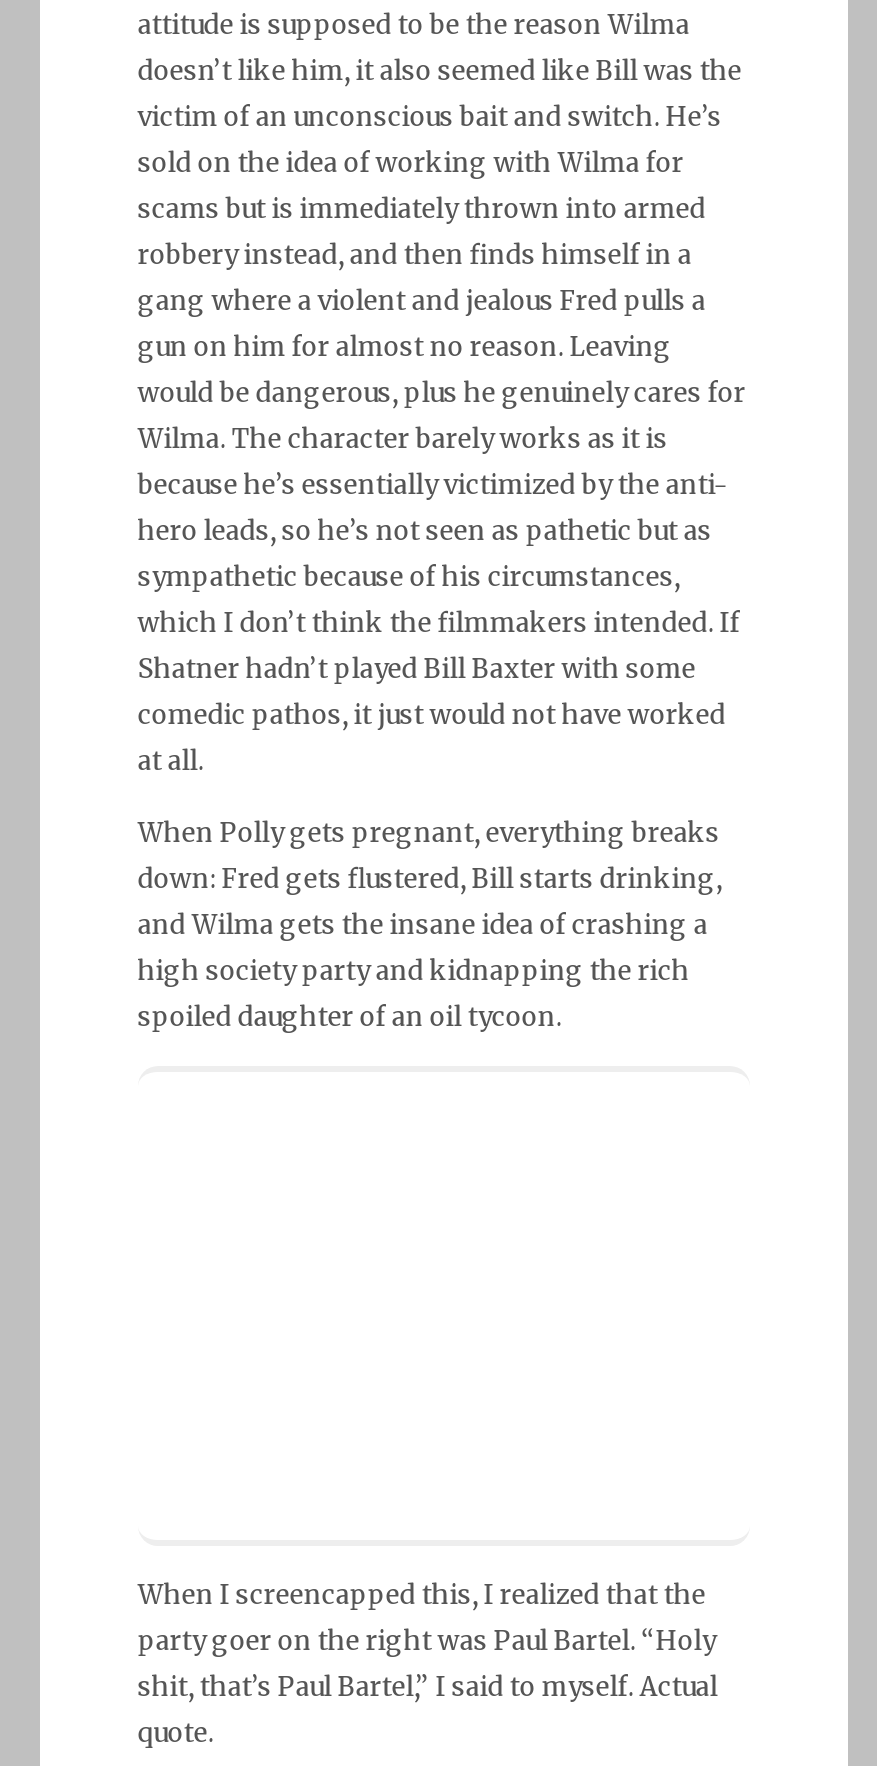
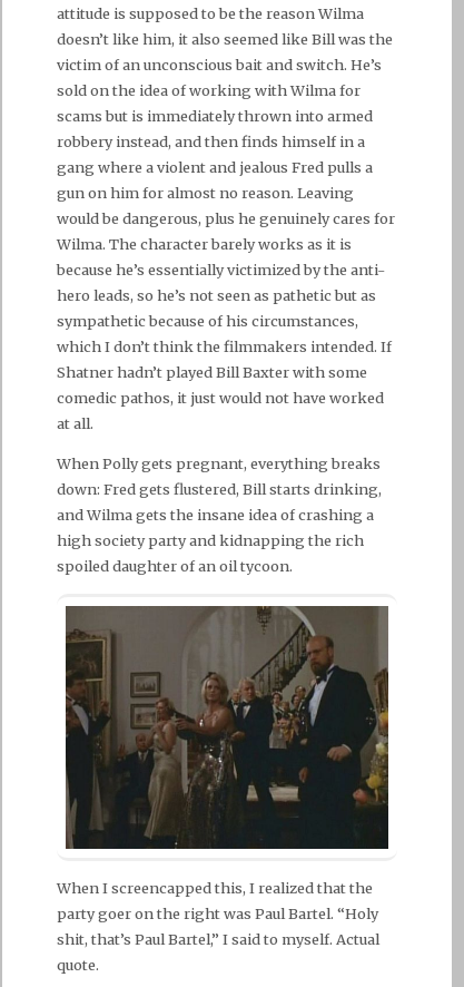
none -> [65,605,389,850] [image]

